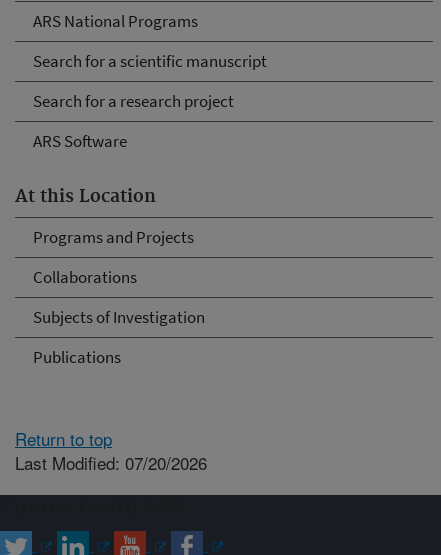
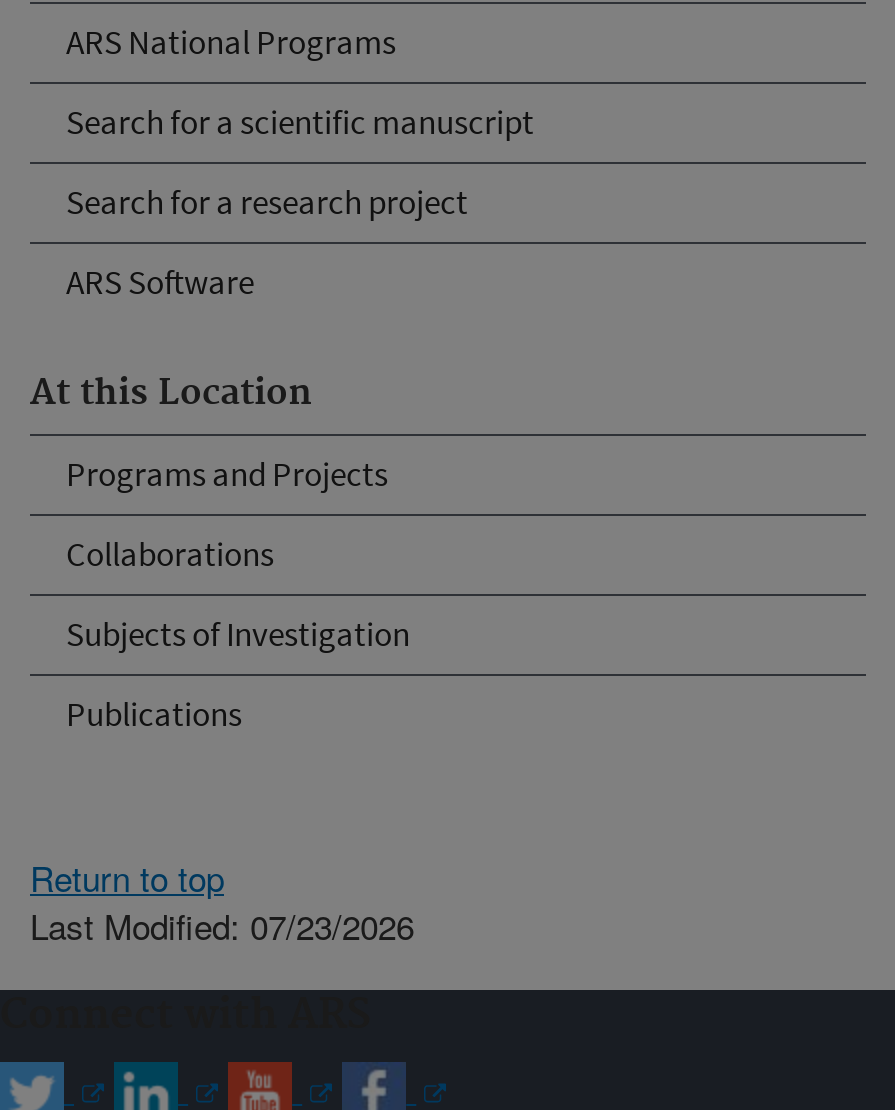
[15,449,207,474] Last Modified: 07/20/2026 -> [30,899,414,949] Last Modified: 07/23/2026

